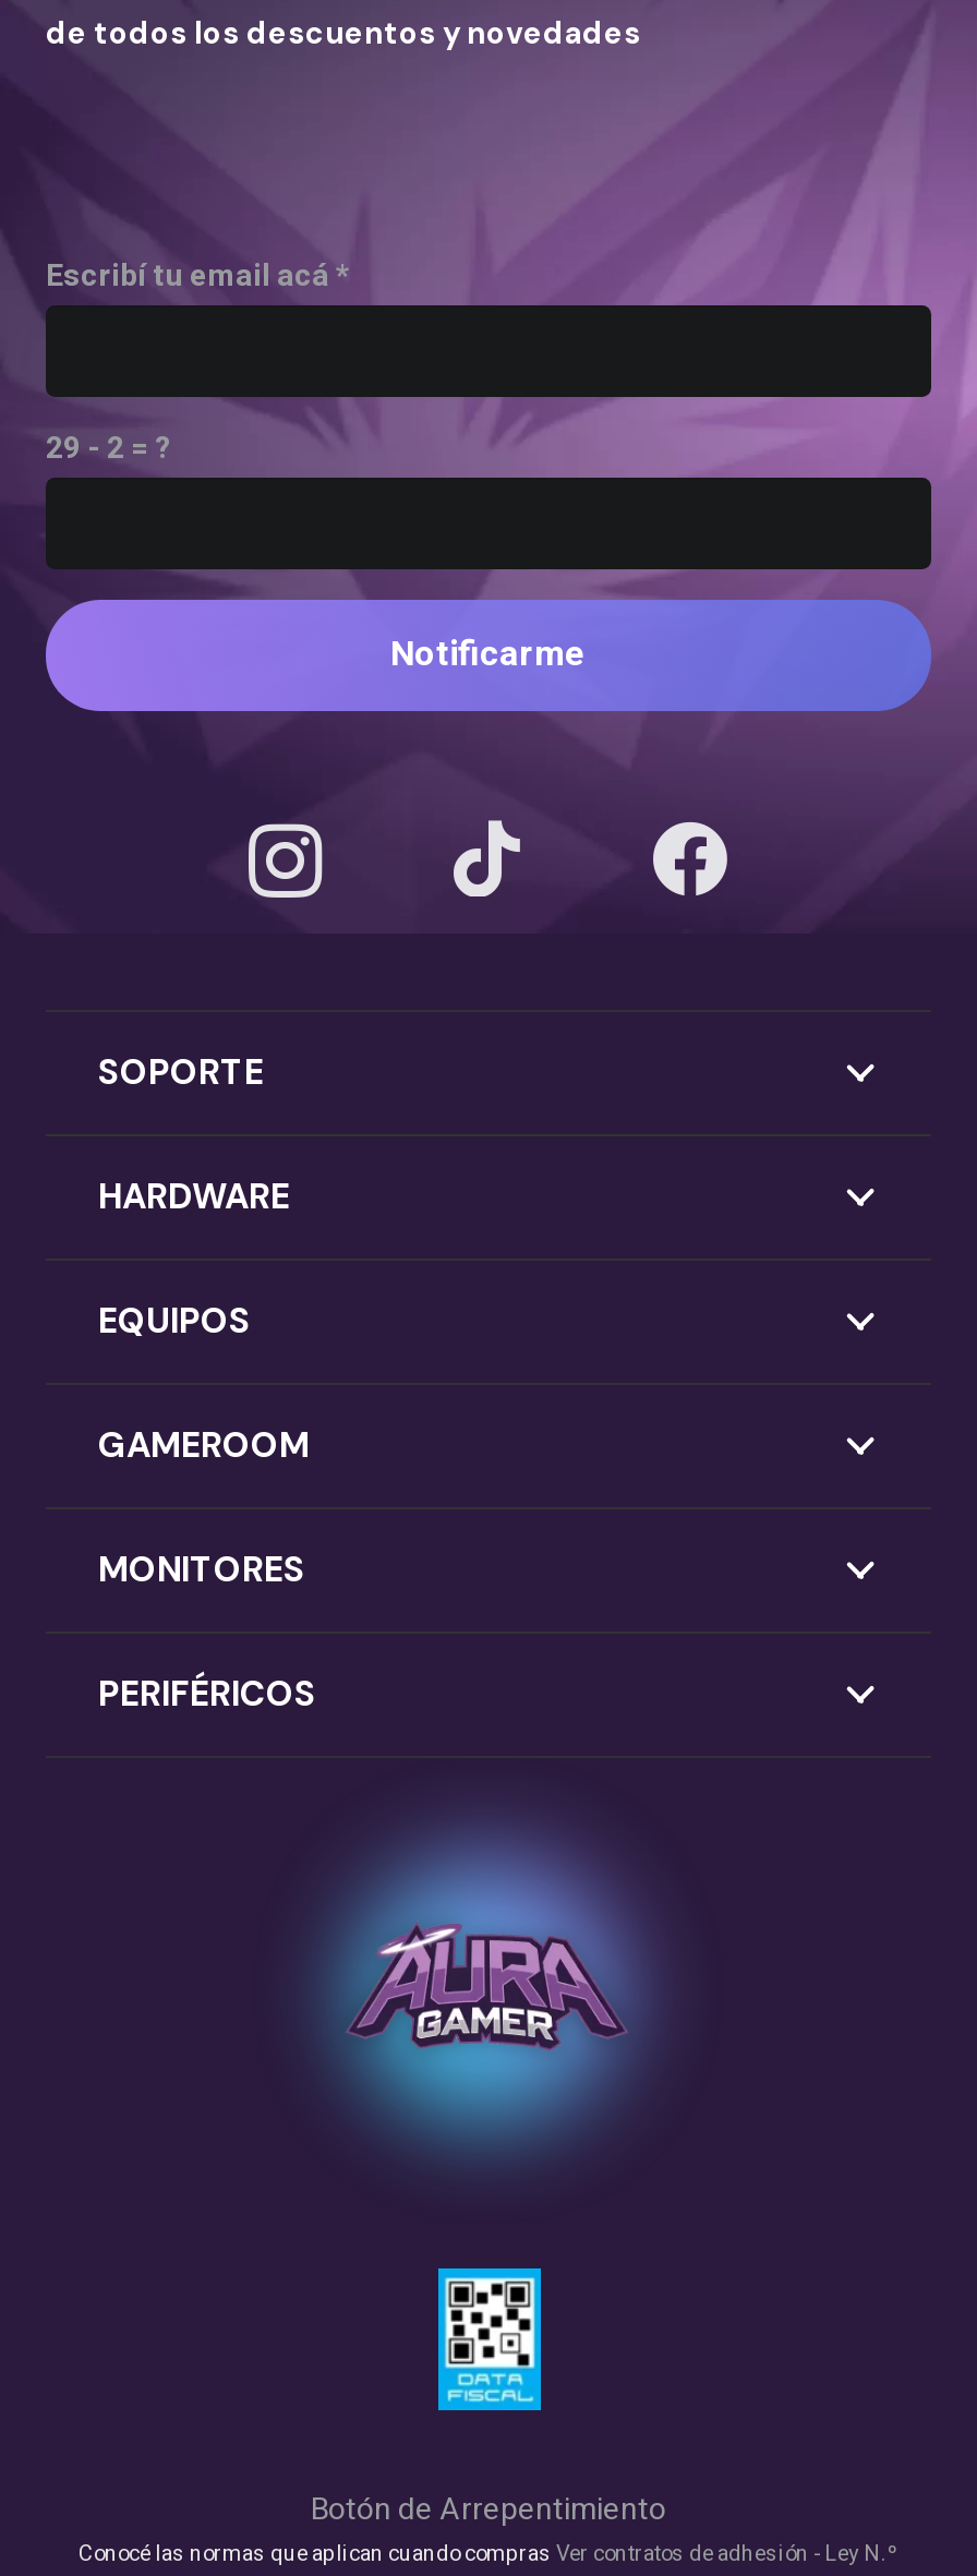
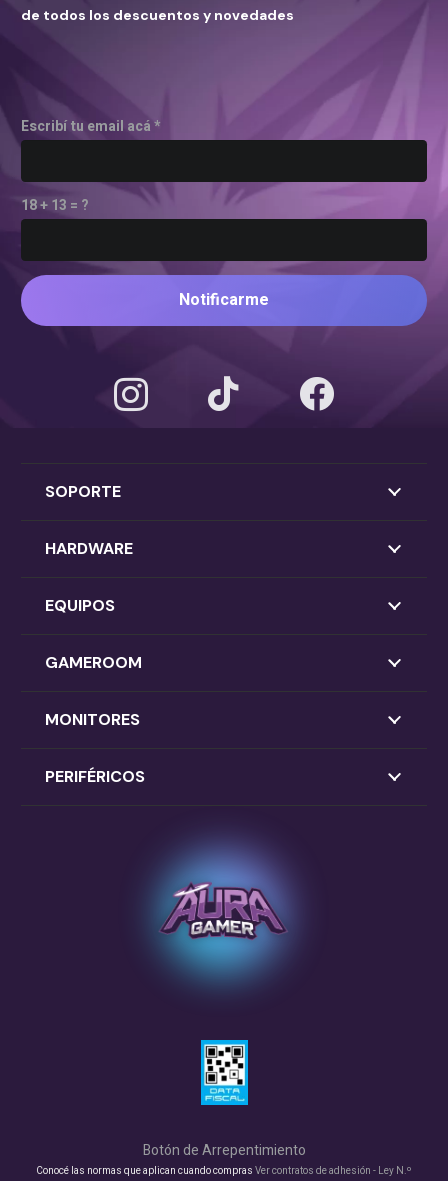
[46,425,172,471] 29 - 2 = ? -> [21,195,89,216] 18 + 13 = ?

